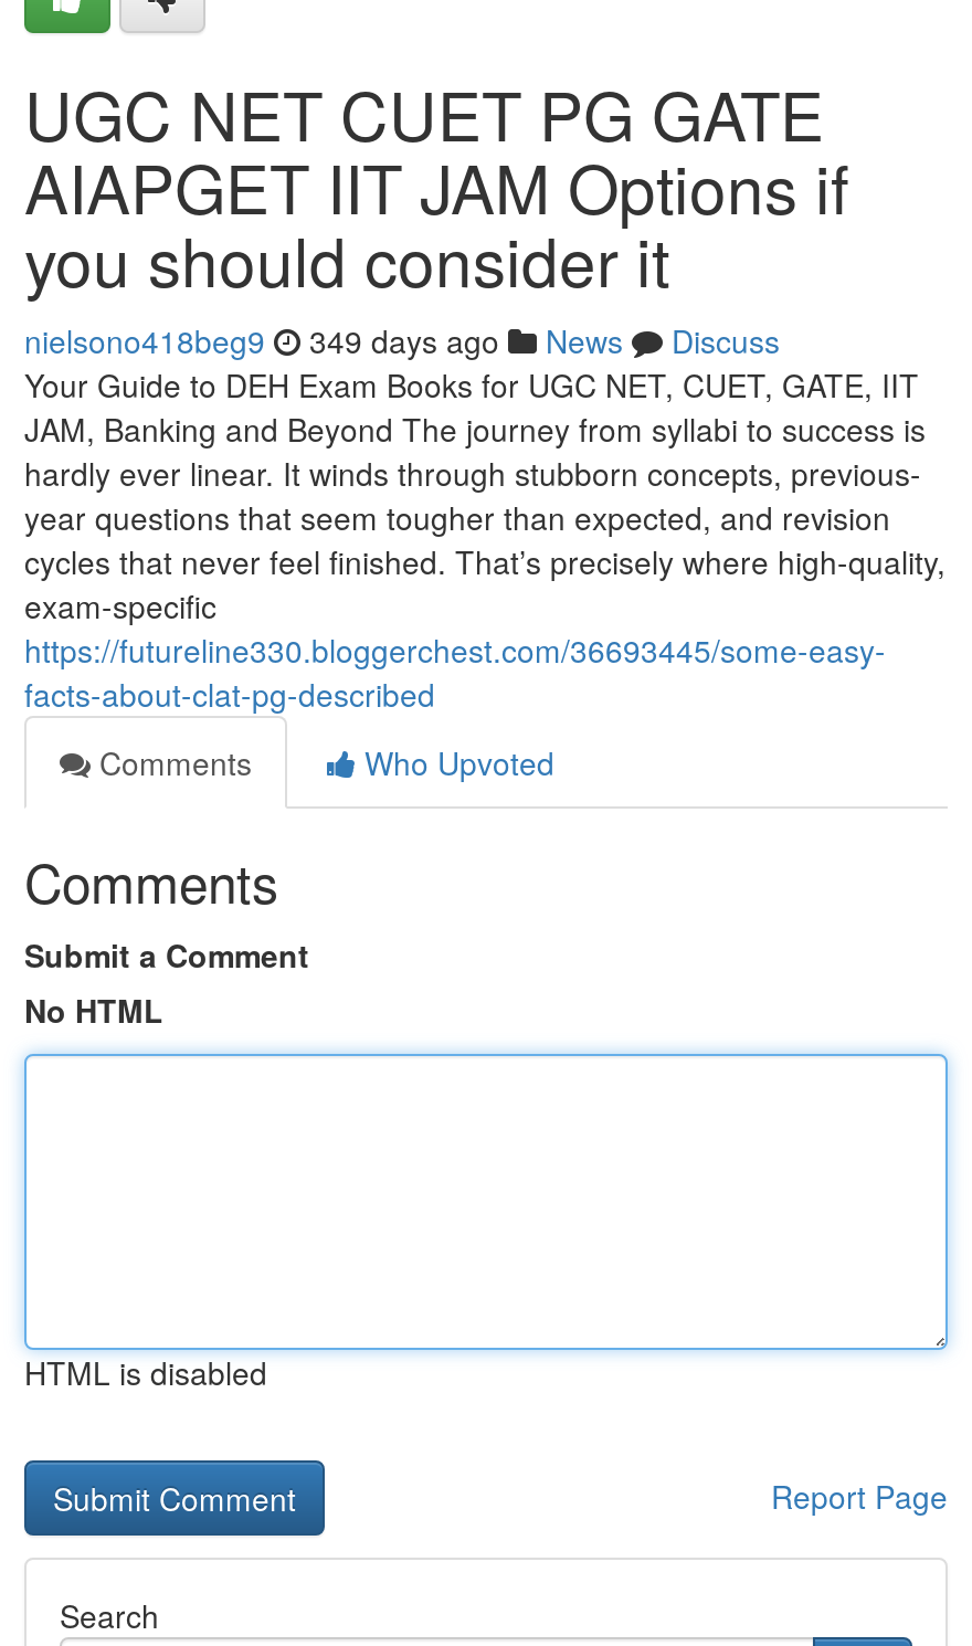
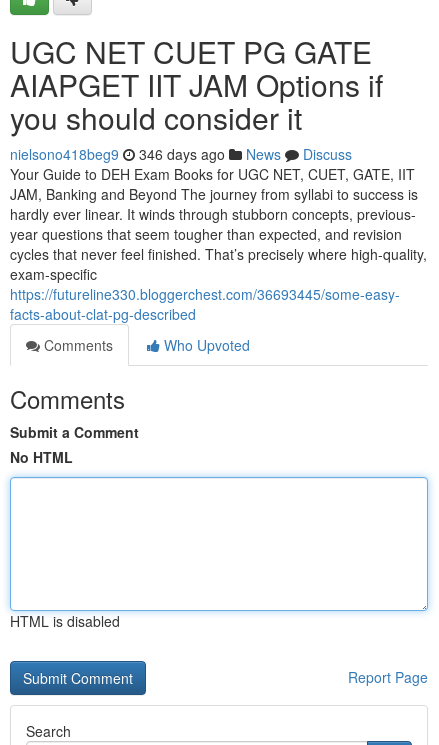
[24,318,780,362] nielsono418beg9 349 days ago News Discuss -> [10,144,352,164] nielsono418beg9 346 days ago News Discuss

